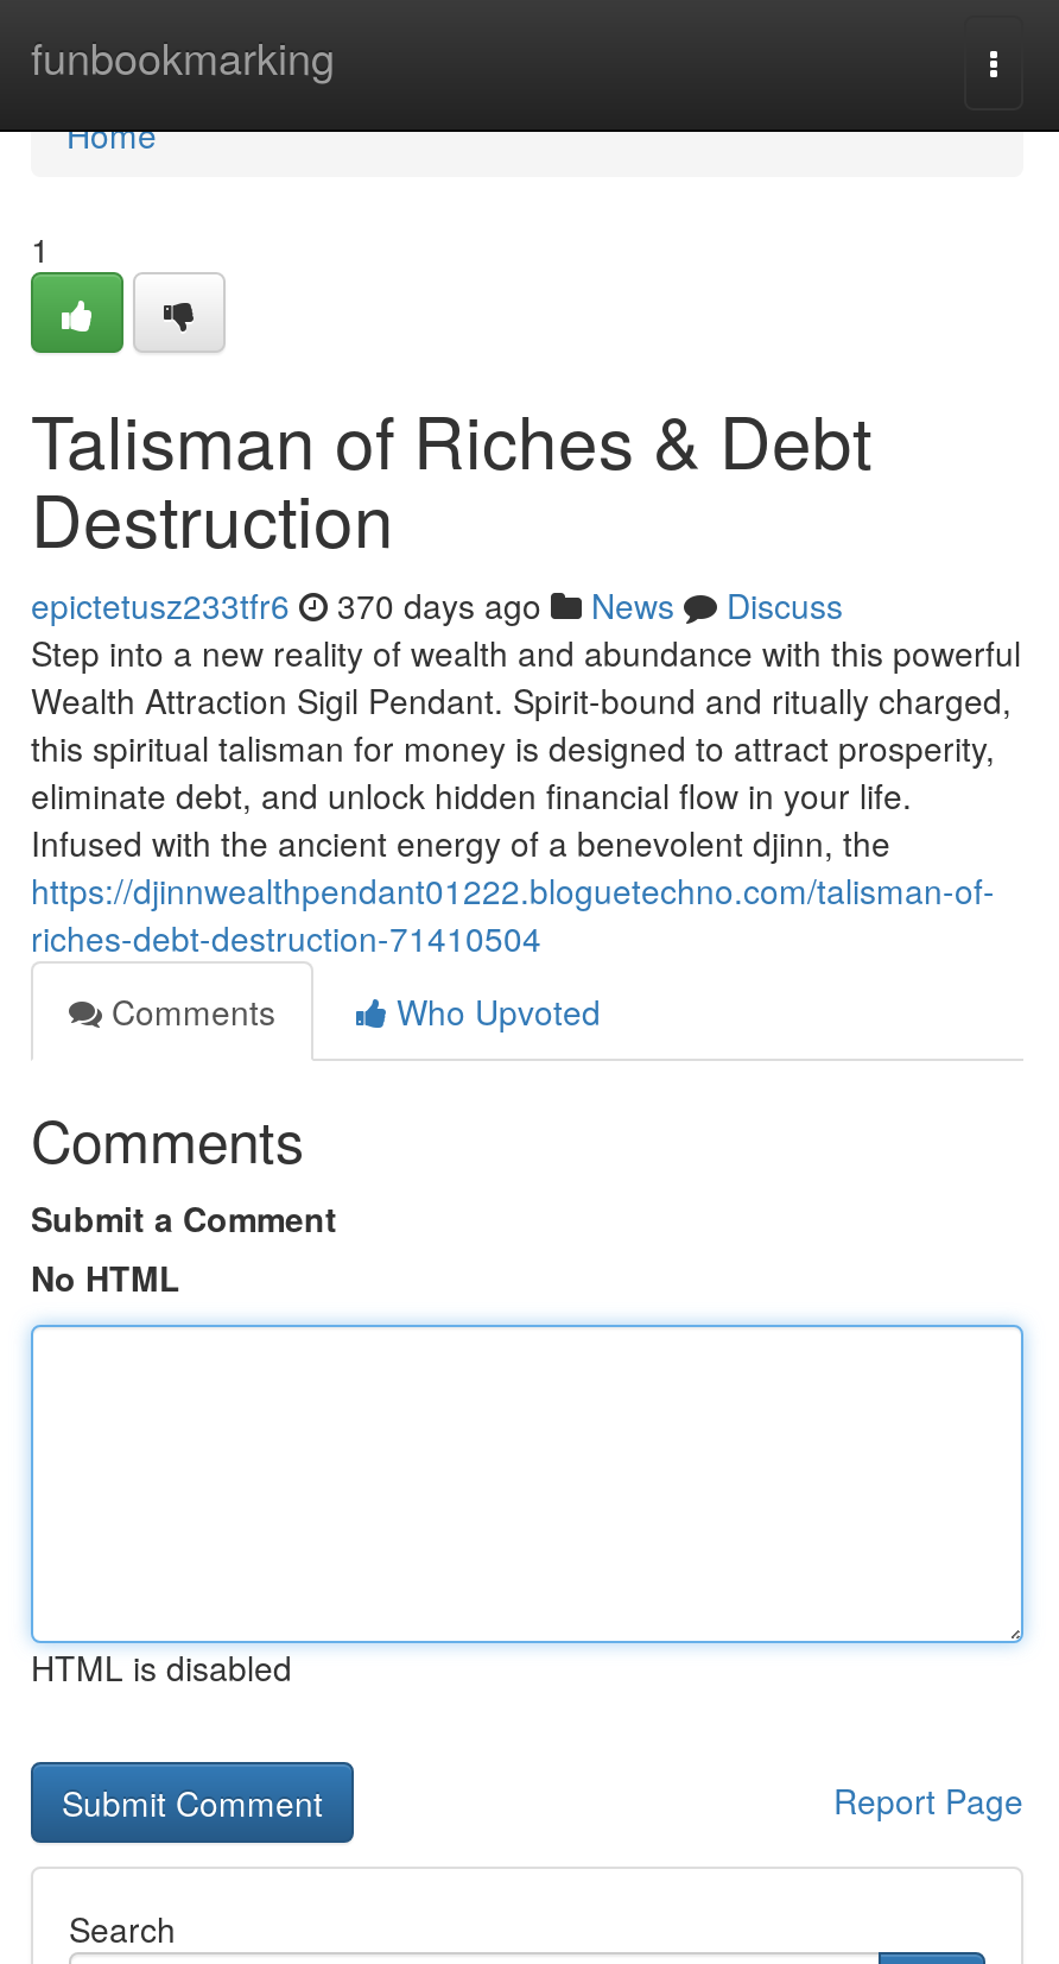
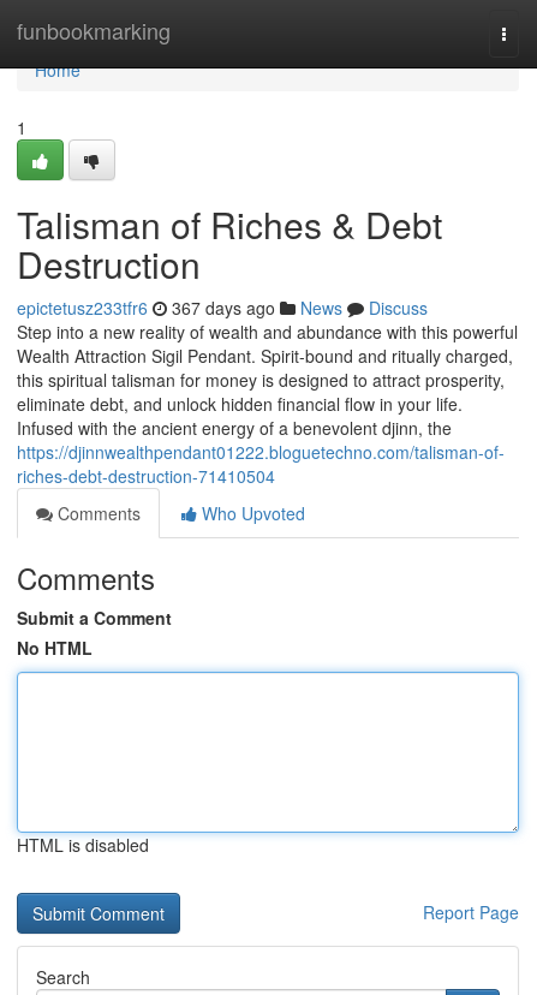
[31,581,843,629] epictetusz233tfr6 370 days ago News Discuss -> [17,296,428,320] epictetusz233tfr6 367 days ago News Discuss

